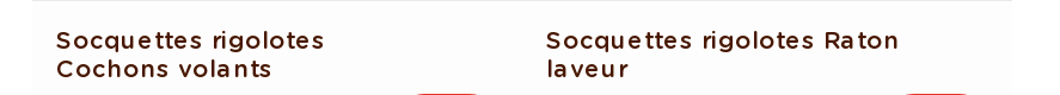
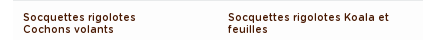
[546,26,900,83] Socquettes rigolotes Raton | laveur -> [228,11,389,35] Socquettes rigolotes Koala et | feuilles

